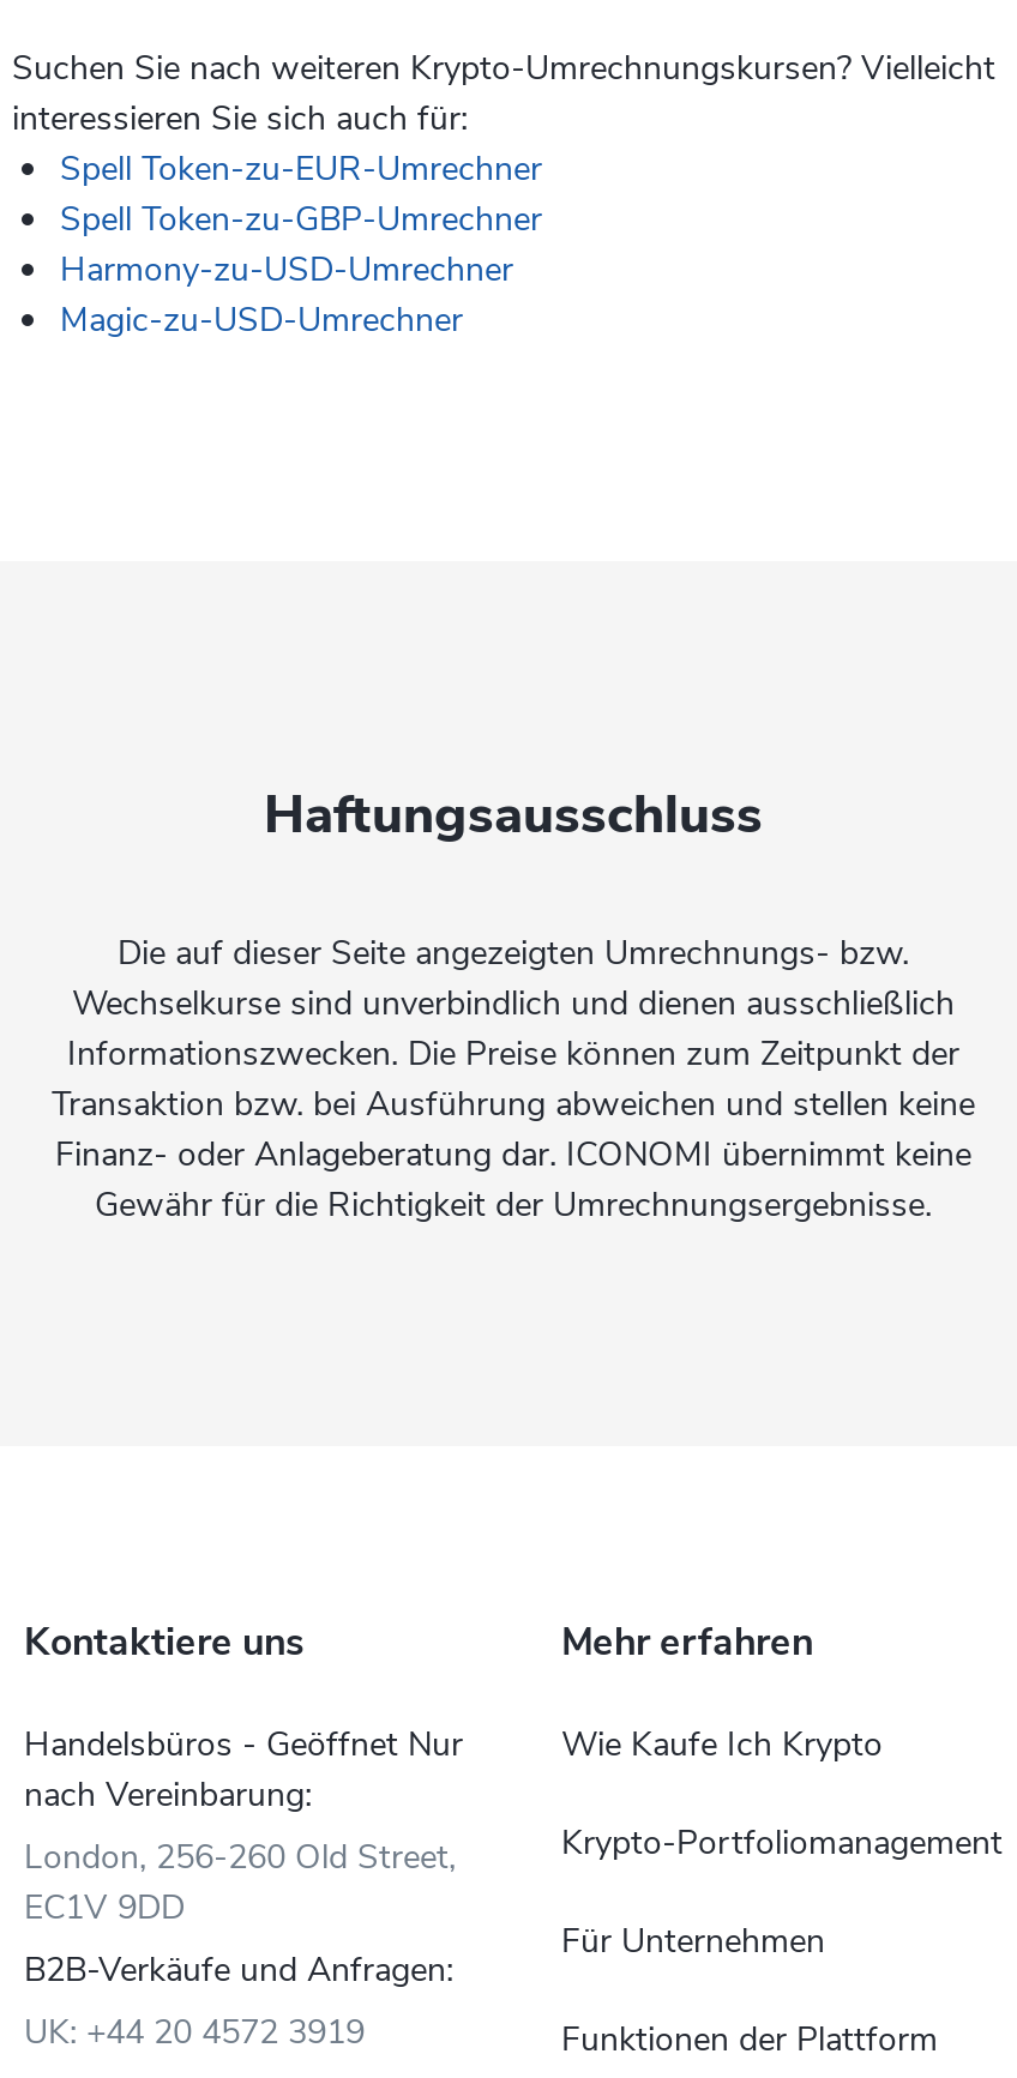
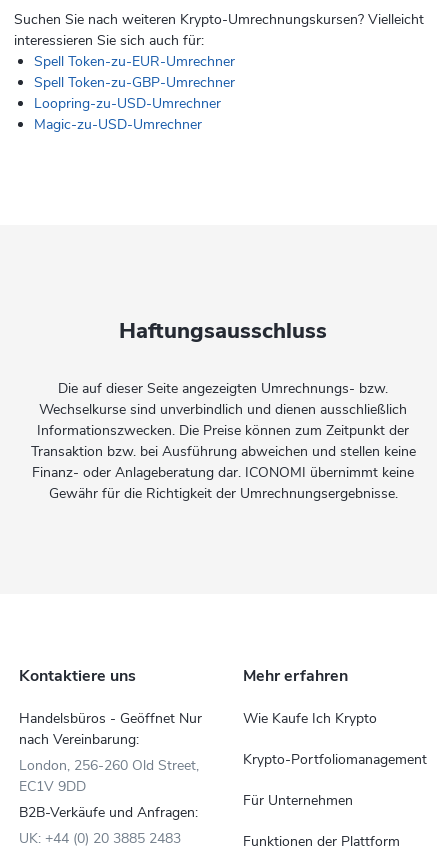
[60,247,513,293] Harmony-zu-USD-Umrechner -> [34,94,221,113] Loopring-zu-USD-Umrechner
[24,2010,365,2055] UK: +44 20 4572 3919 -> [19,829,181,848] UK: +44 (0) 20 3885 2483

